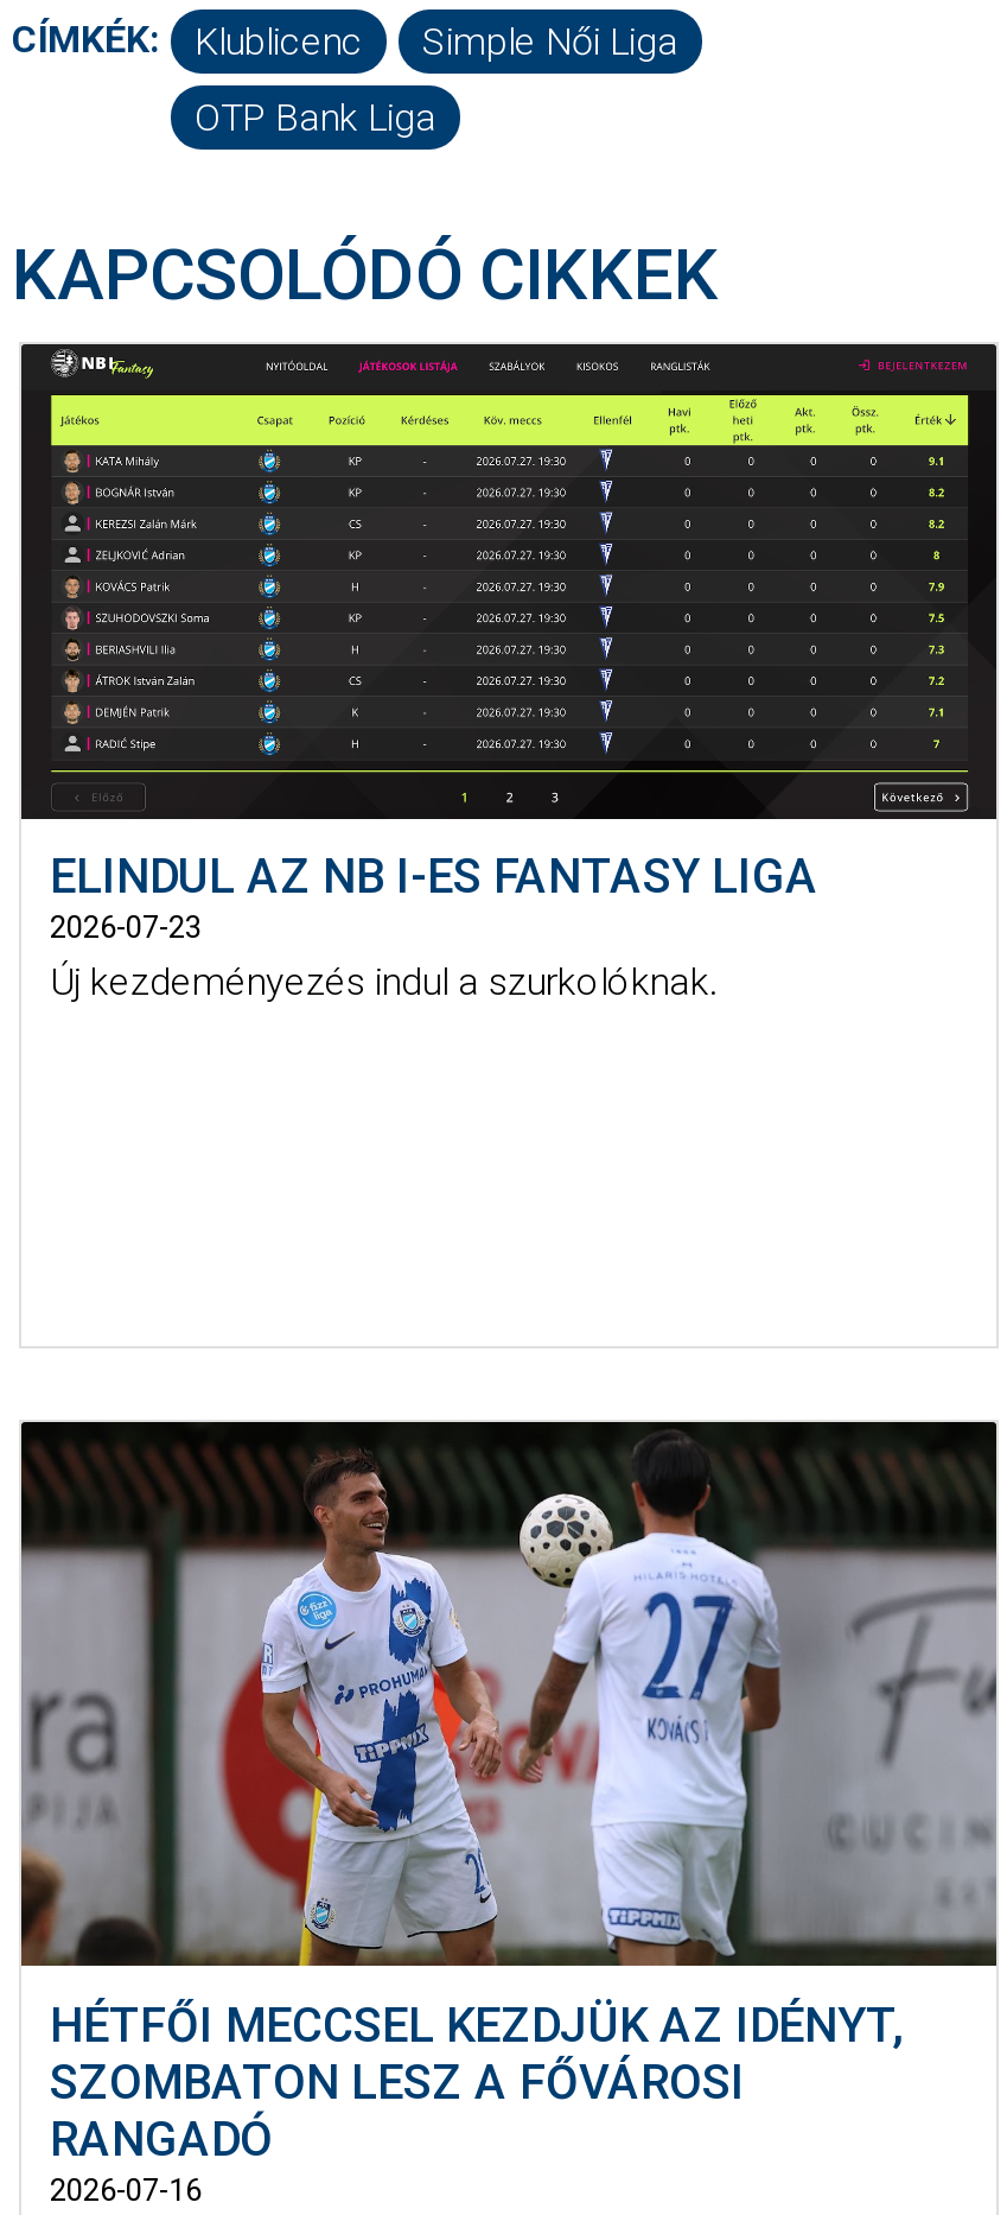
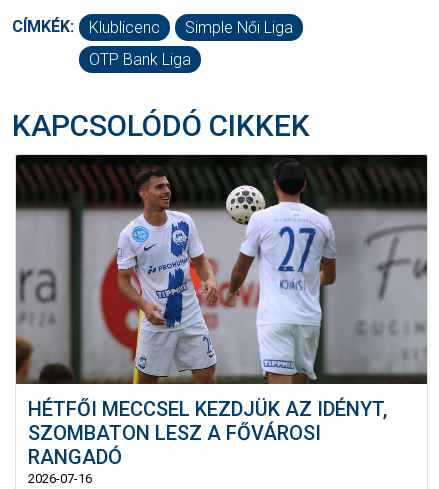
[19,349,996,1005] [image] | ELINDUL AZ NB I-ES FANTASY LIGA | 2026-07-23 | Új kezdeményezés indul a szurkolóknak. -> none

